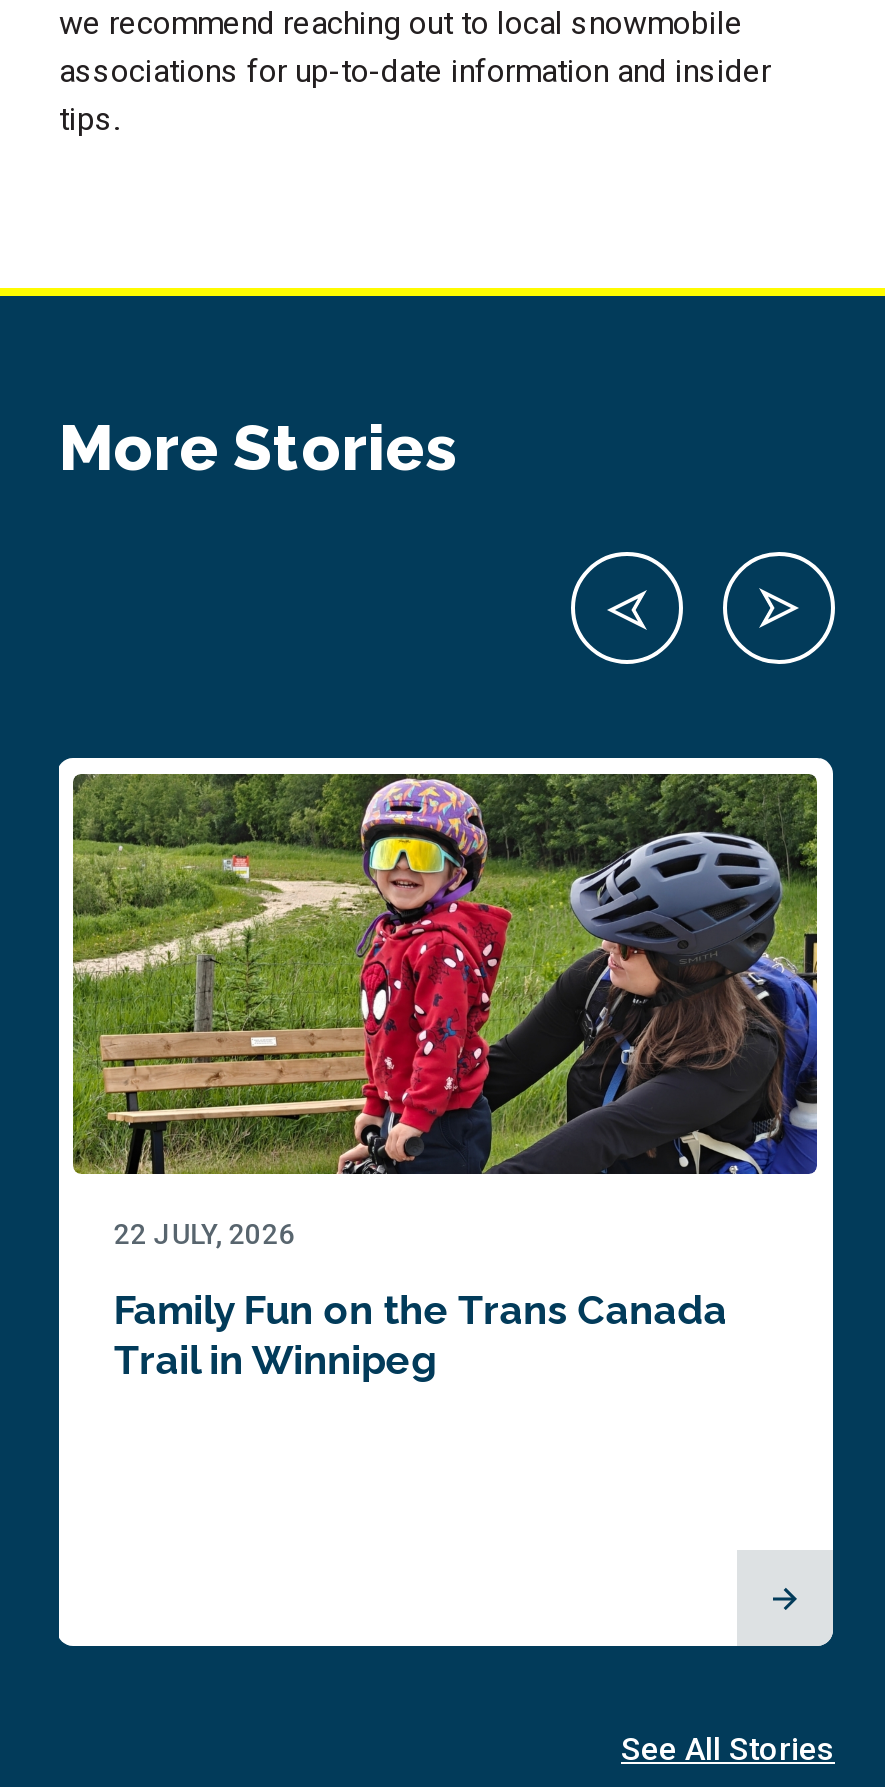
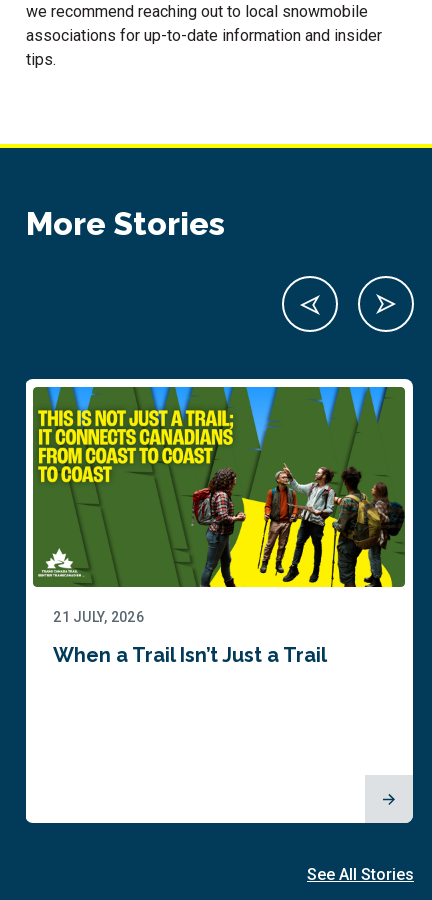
[73,772,819,1251] [image] | 22 JULY, 2026 -> [33,386,406,625] [image] | 21 JULY, 2026
[113,1287,727,1385] Family Fun on the Trans Canada | Trail in Winnipeg -> [53,643,327,667] When a Trail Isn’t Just a Trail

